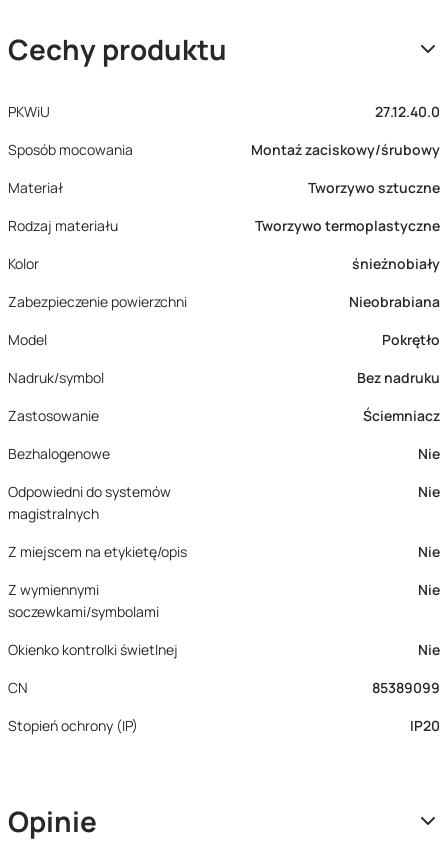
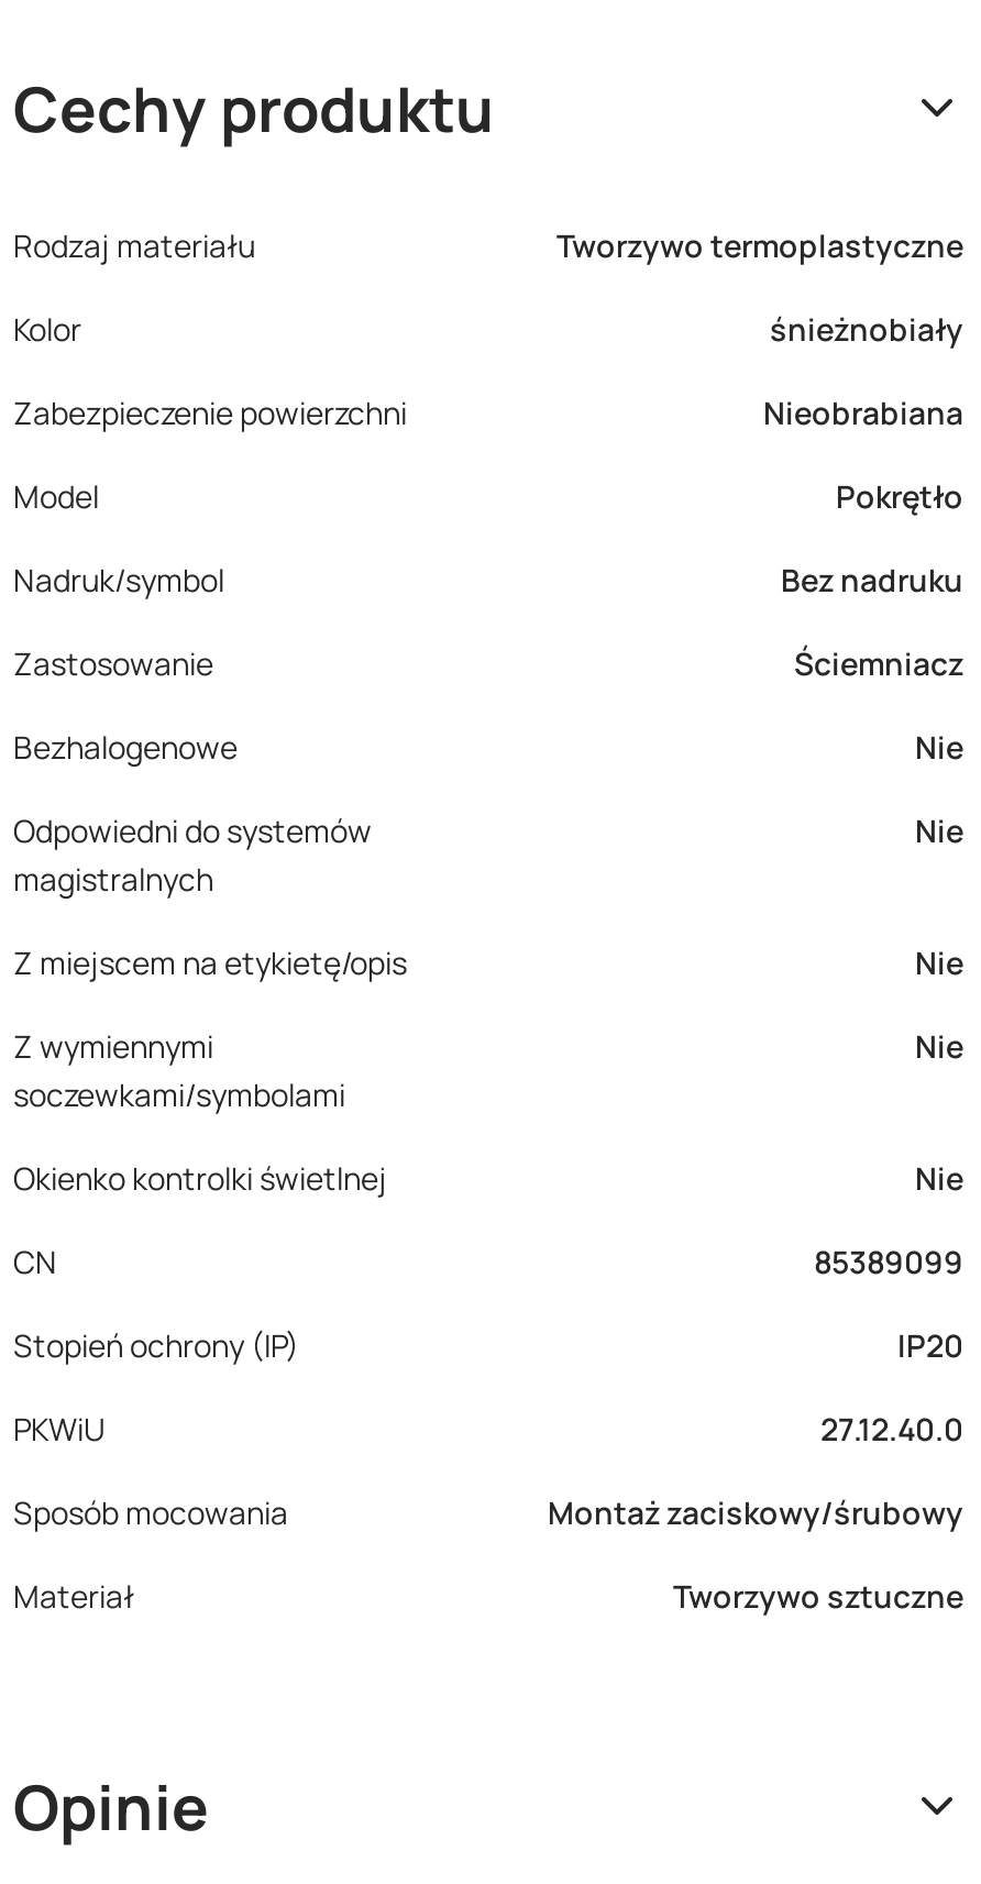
moved [8,102,440,197] -> [13,1408,963,1617]: PKWiU | 27.12.40.0 | Sposób mocowania | Montaż zaciskowy/śrubowy | Materiał | Tworzywo sztuczne
moved [8,216,440,735] -> [13,224,963,1366]: Rodzaj materiału | Tworzywo termoplastyczne | Kolor | ... | Stopień ochrony (IP) | IP20

